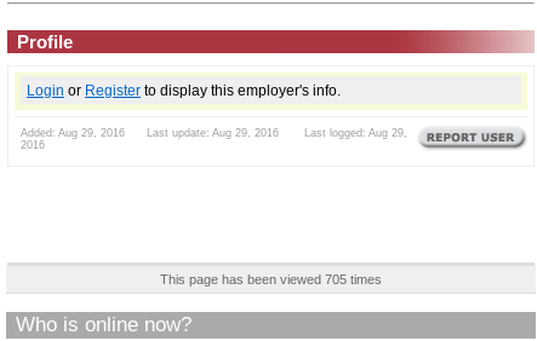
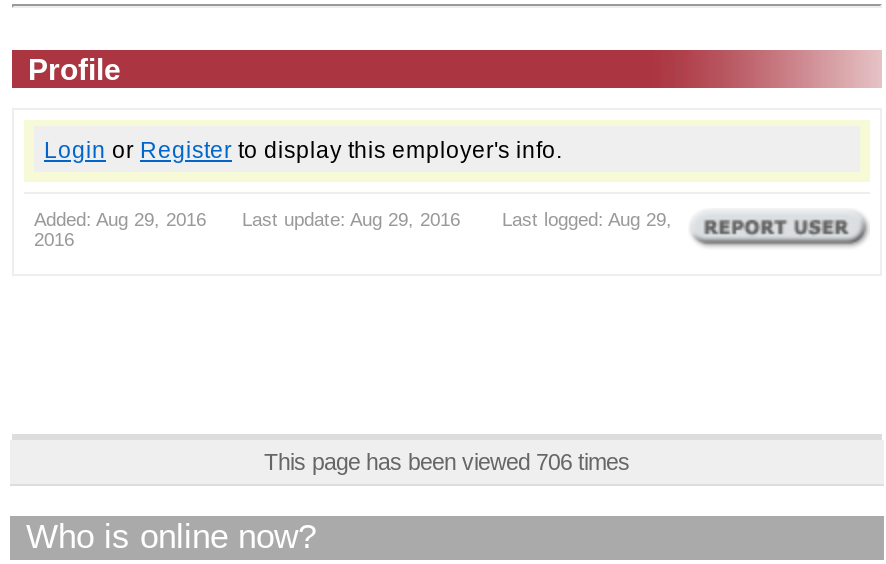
[160,272,382,286] This page has been viewed 705 times -> [264,450,630,474] This page has been viewed 706 times

